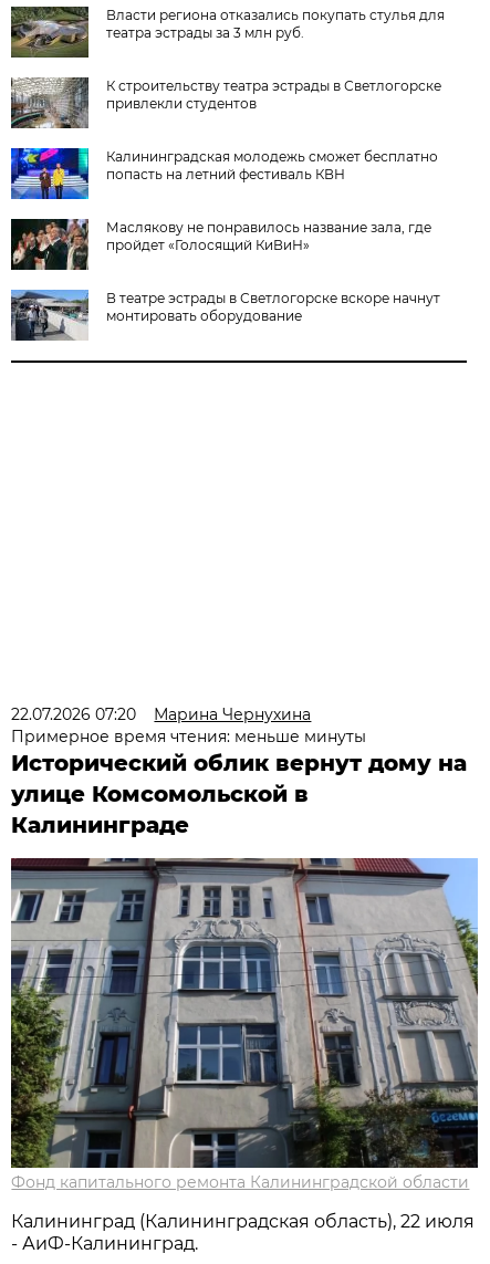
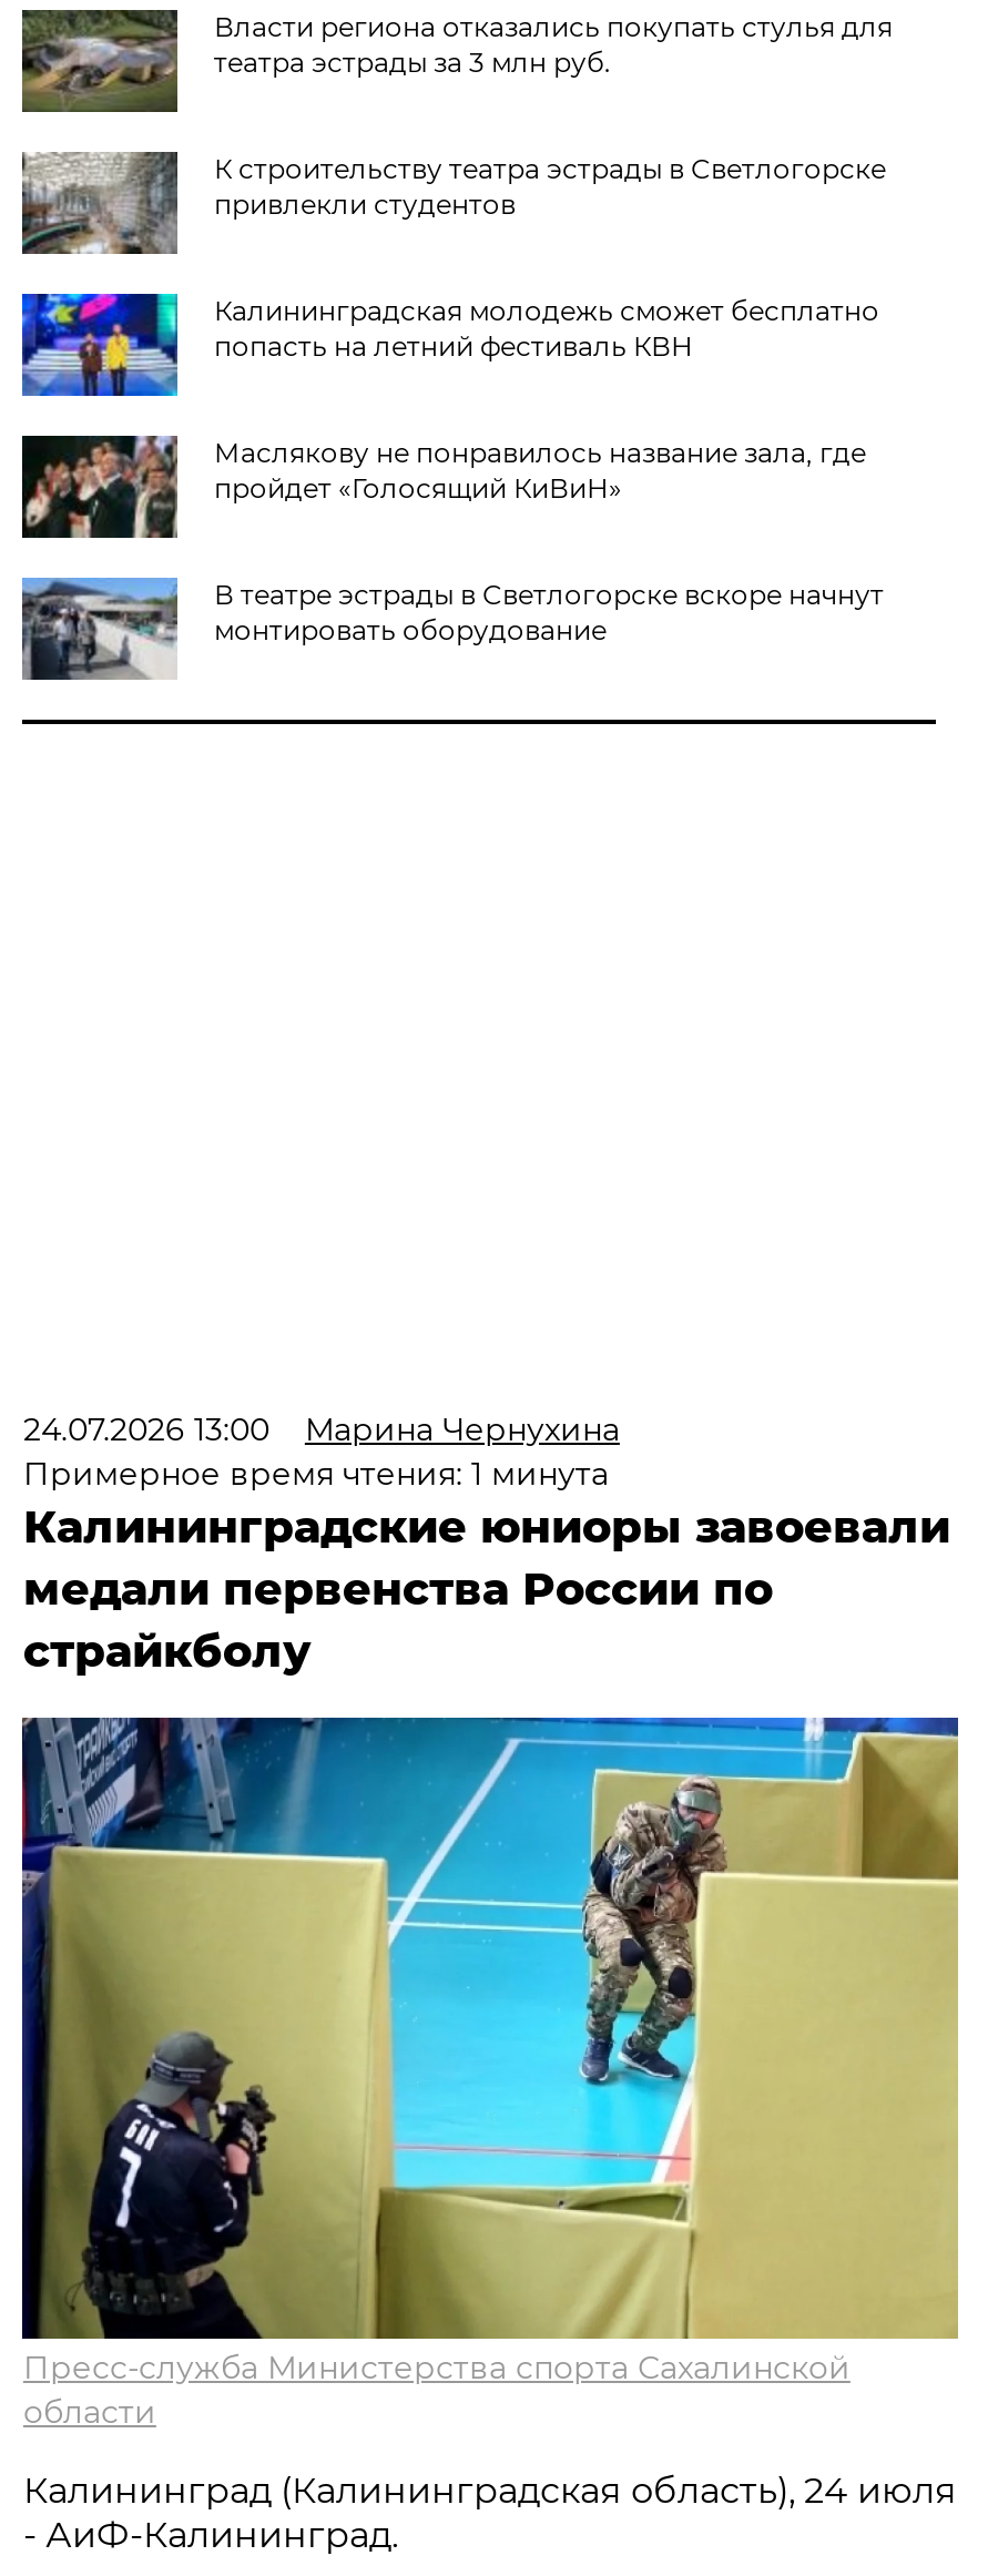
[12,704,311,724] 22.07.2026 07:20 Марина Чернухина -> [23,1409,620,1449] 24.07.2026 13:00 Марина Чернухина
[12,727,467,838] Примерное время чтения: меньше минуты | Исторический облик вернут дому на | улице Комсомольской в | Калининграде -> [23,1454,950,1678] Примерное время чтения: 1 минута | Калининградские юниоры завоевали | медали первенства России по | страйкболу
[10,857,479,1192] [image] | Фонд капитального ремонта Калининградской области -> [22,1715,960,2432] [image] | Пресс-служба Министерства спорта Сахалинской | области
[12,1211,475,1232] Калининград (Калининградская область), 22 июля -> [23,2470,957,2512] Калининград (Калининградская область), 24 июля

